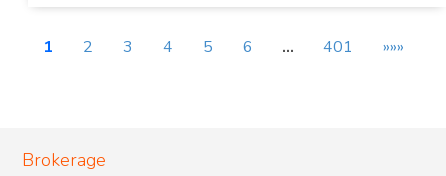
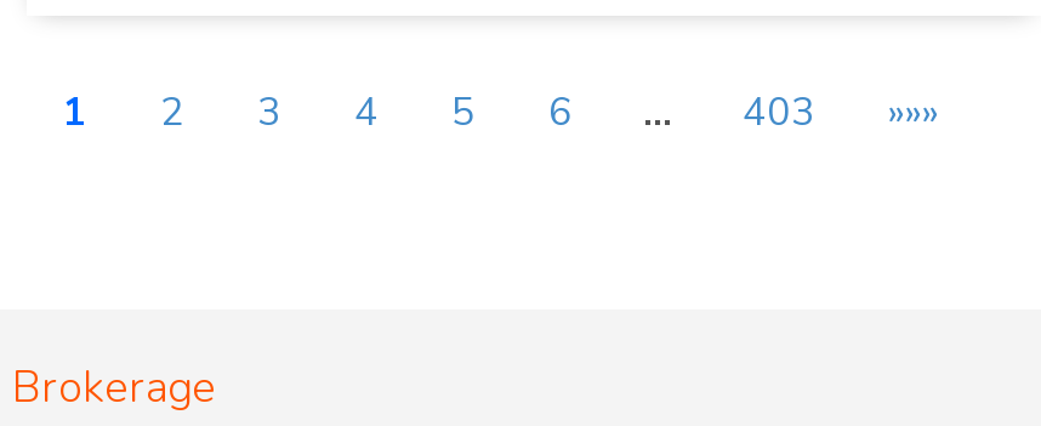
[323,36,353,58] 401 -> [743,86,815,140] 403

